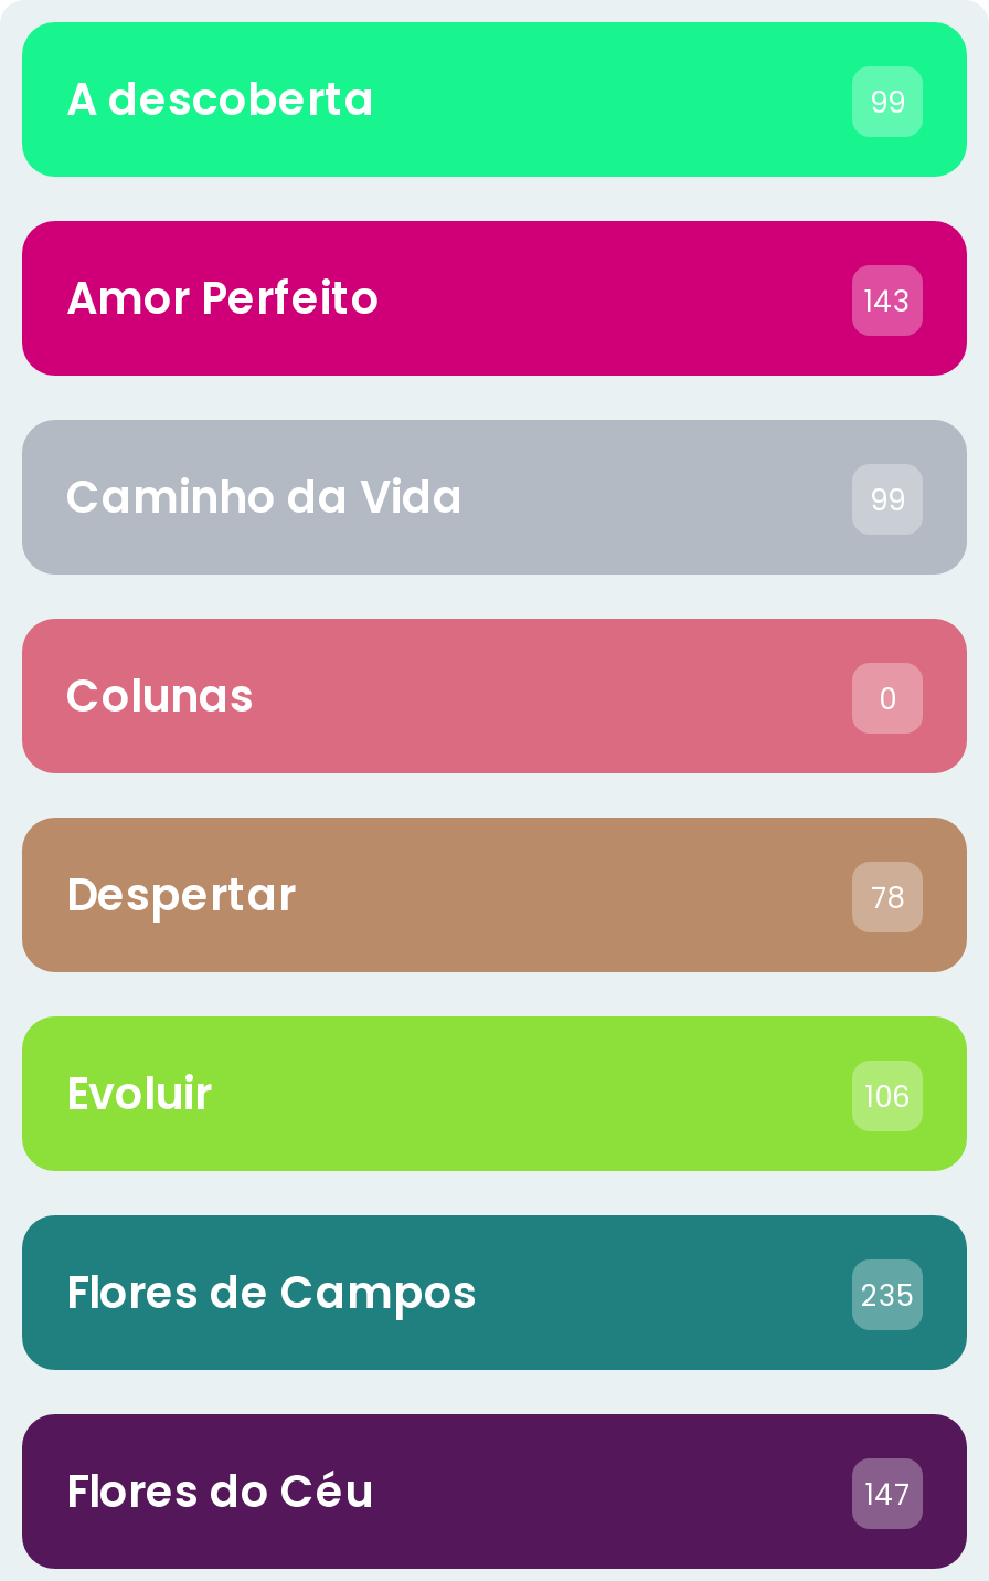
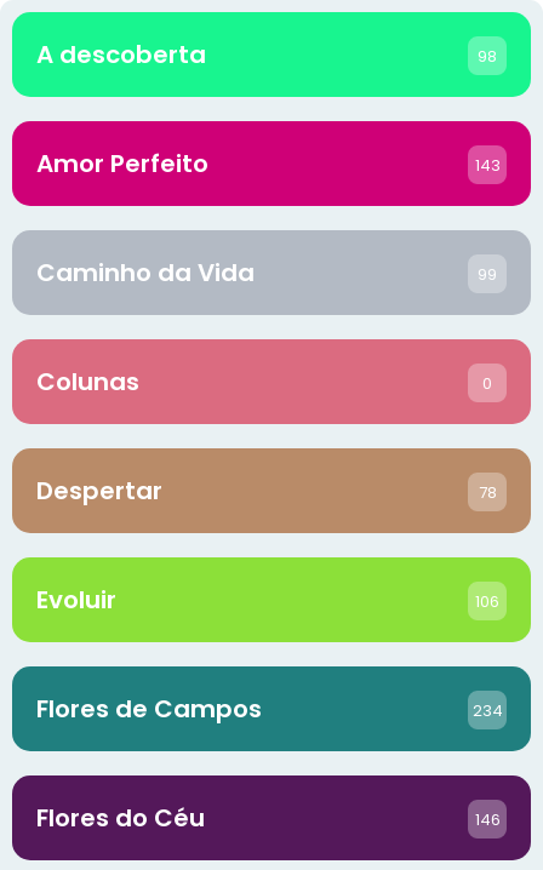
[870,82,905,124] 99 -> [478,45,497,68] 98
[861,1275,914,1317] 235 -> [472,699,502,722] 234
[865,1474,910,1516] 147 -> [475,808,500,831] 146

